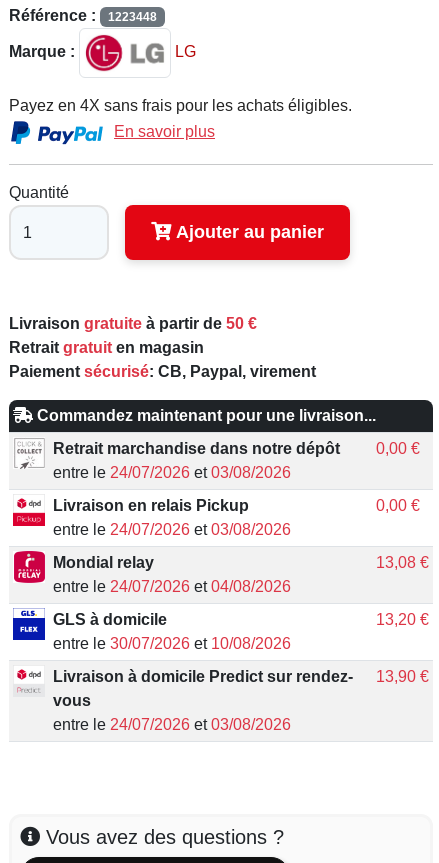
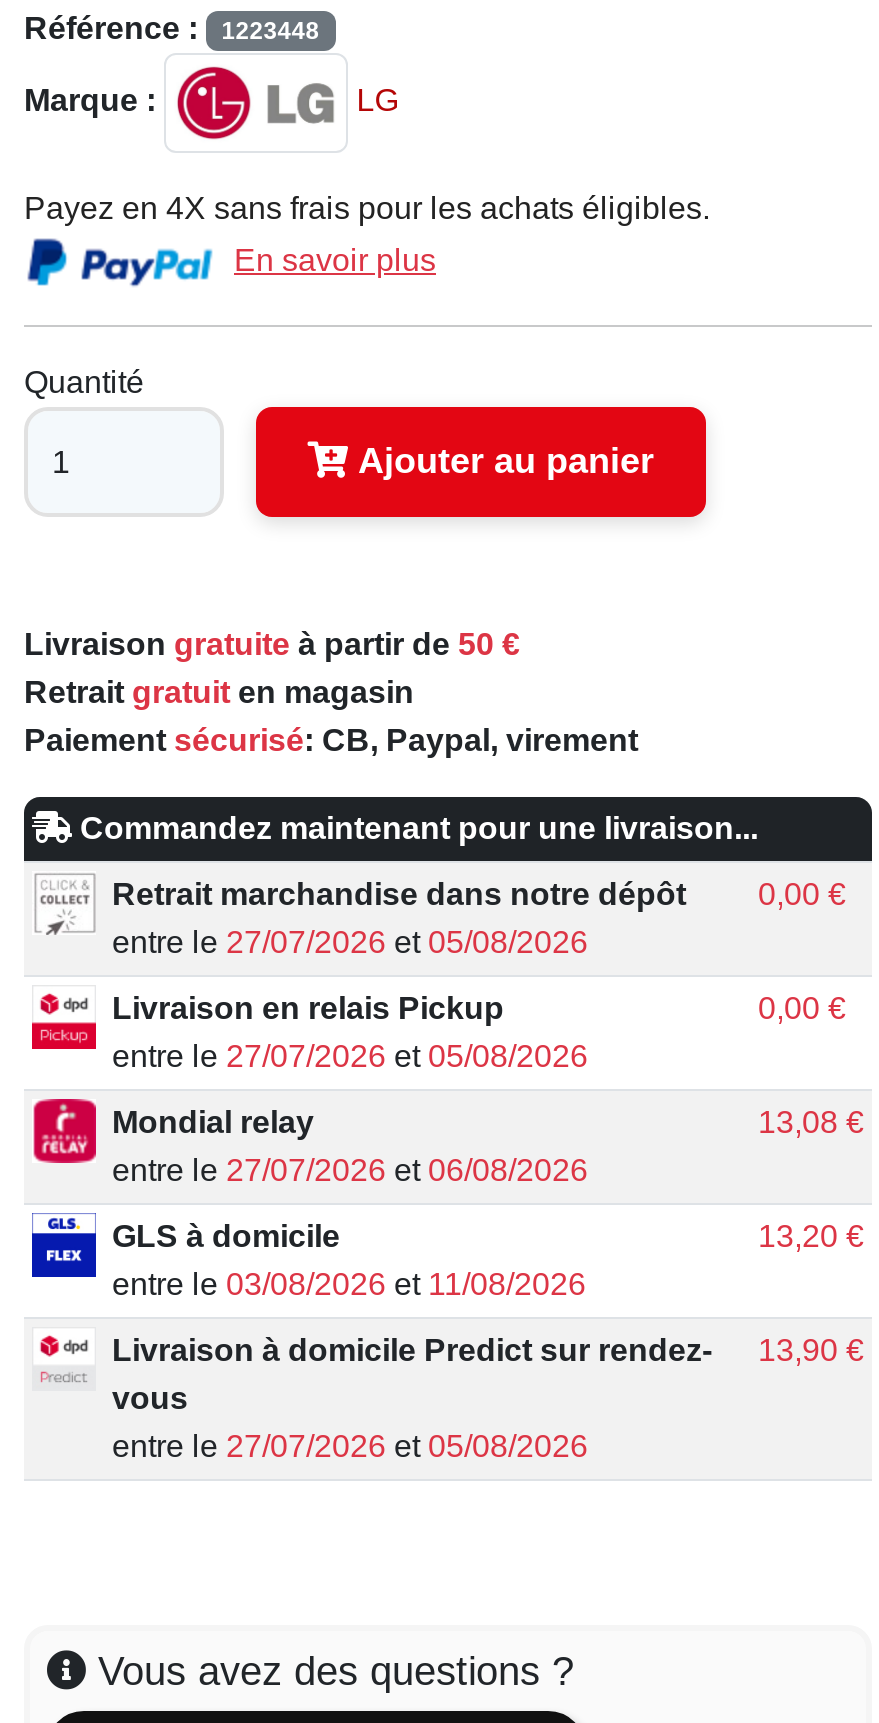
[53,464,291,481] entre le 24/07/2026 et 03/08/2026 -> [112,925,588,959] entre le 27/07/2026 et 05/08/2026
[53,521,291,538] entre le 24/07/2026 et 03/08/2026 -> [112,1039,588,1073] entre le 27/07/2026 et 05/08/2026
[53,578,291,595] entre le 24/07/2026 et 04/08/2026 -> [112,1153,588,1187] entre le 27/07/2026 et 06/08/2026
[53,635,291,652] entre le 30/07/2026 et 10/08/2026 -> [112,1267,586,1301] entre le 03/08/2026 et 11/08/2026
[53,716,291,733] entre le 24/07/2026 et 03/08/2026 -> [112,1429,588,1463] entre le 27/07/2026 et 05/08/2026

